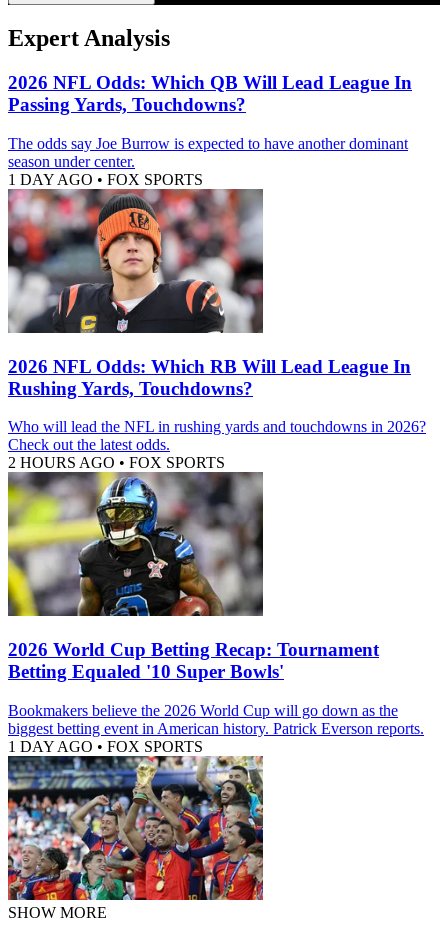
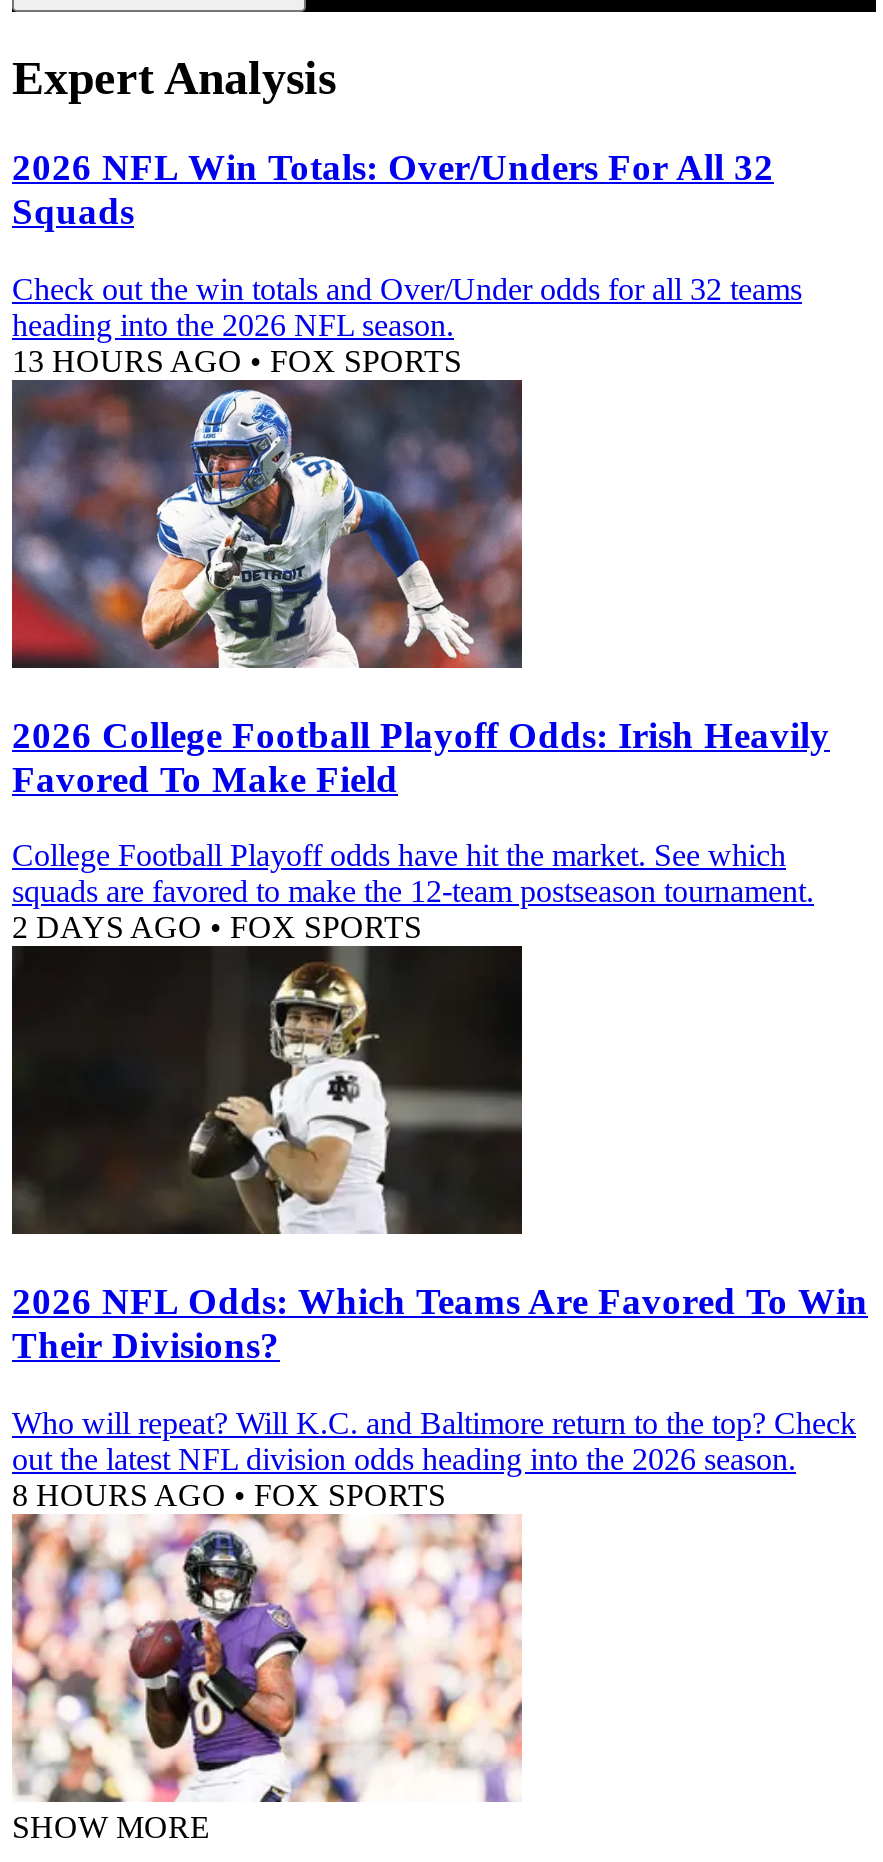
[8,72,412,115] 2026 NFL Odds: Which QB Will Lead League In | Passing Yards, Touchdowns? -> [12,146,774,232] 2026 NFL Win Totals: Over/Unders For All 32 | Squads
[8,135,408,188] The odds say Joe Burrow is expected to have another dominant | season under center. | 1 DAY AGO • FOX SPORTS -> [12,272,802,378] Check out the win totals and Over/Under odds for all 32 teams | heading into the 2026 NFL season. | 13 HOURS AGO • FOX SPORTS
[7,189,411,399] [image] | 2026 NFL Odds: Which RB Will Lead League In | Rushing Yards, Touchdowns? -> [10,382,830,799] [image] | 2026 College Football Playoff Odds: Irish Heavily | Favored To Make Field
[8,418,426,471] Who will lead the NFL in rushing yards and touchdowns in 2026? | Check out the latest odds. | 2 HOURS AGO • FOX SPORTS -> [12,839,814,945] College Football Playoff odds have hit the market. See which | squads are favored to make the 12-team postseason tournament. | 2 DAYS AGO • FOX SPORTS
[7,472,379,682] [image] | 2026 World Cup Betting Recap: Tournament | Betting Equaled '10 Super Bowls' -> [10,946,868,1366] [image] | 2026 NFL Odds: Which Teams Are Favored To Win | Their Divisions?
[8,702,424,755] Bookmakers believe the 2026 World Cup will go down as the | biggest betting event in American history. Patrick Everson reports. | 1 DAY AGO • FOX SPORTS -> [12,1406,856,1512] Who will repeat? Will K.C. and Baltimore return to the top? Check | out the latest NFL division odds heading into the 2026 season. | 8 HOURS AGO • FOX SPORTS
[7,755,264,901] [image] -> [12,1514,522,1804] [image]

